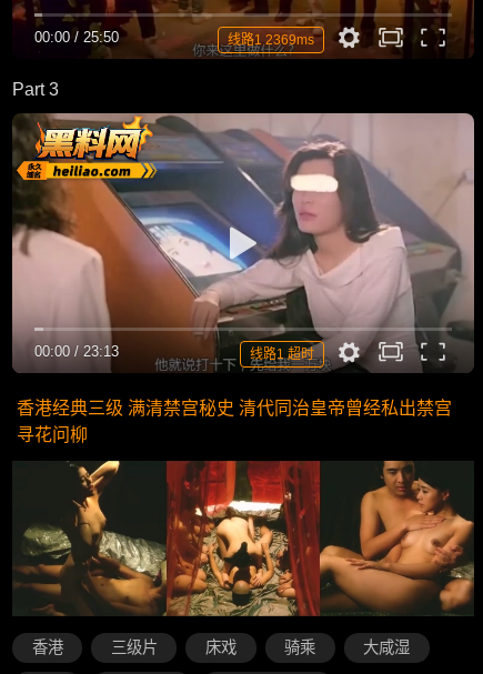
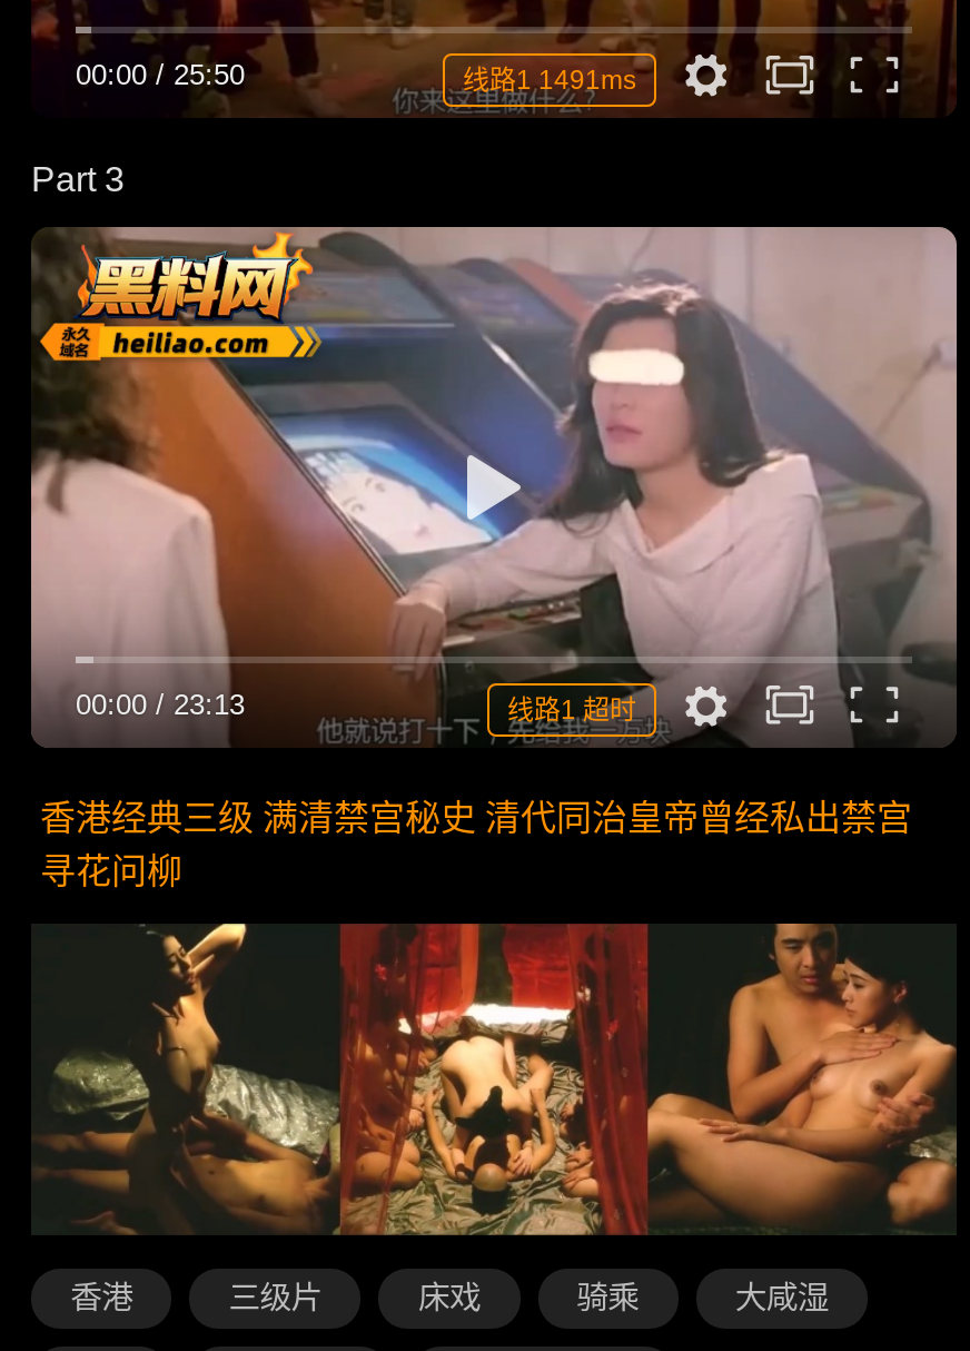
[228,32,314,47] 线路1 2369ms -> [463,63,636,95] 线路1 1491ms

